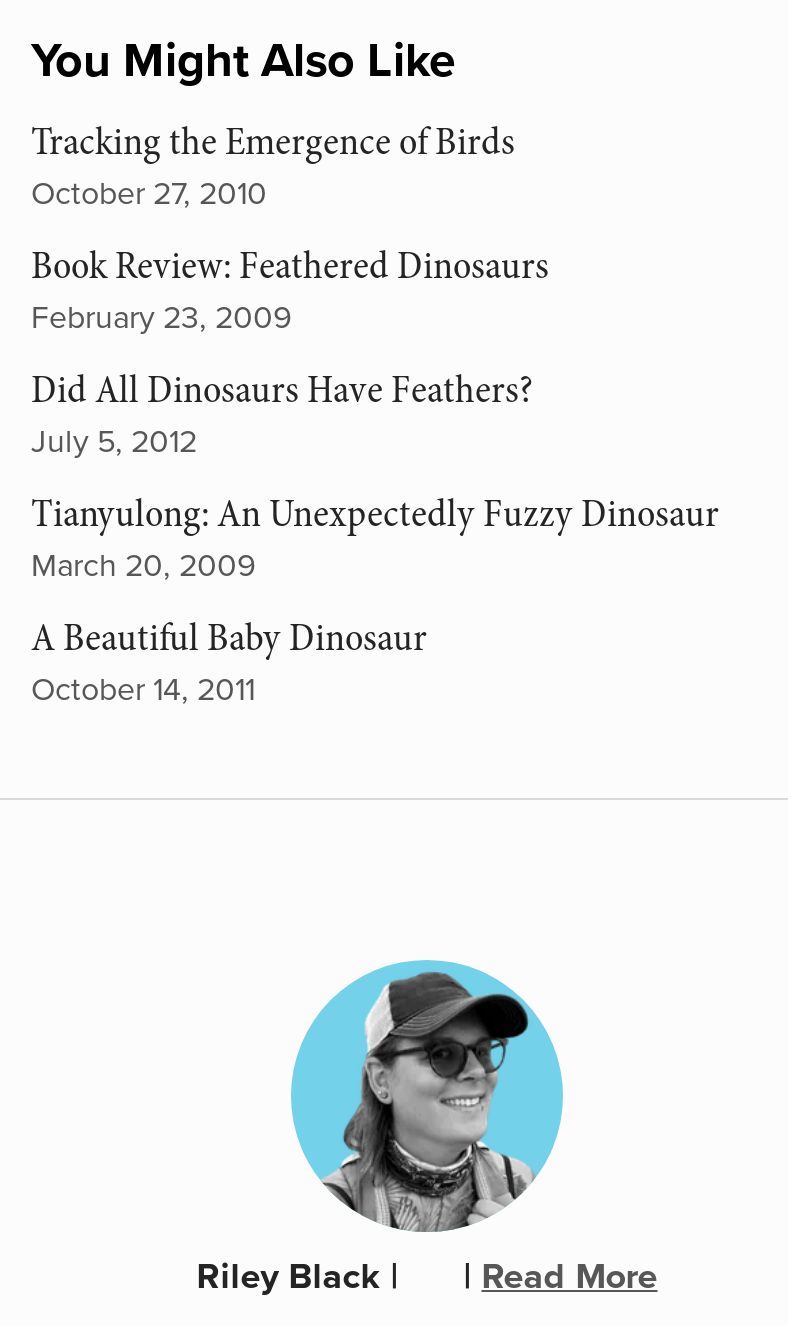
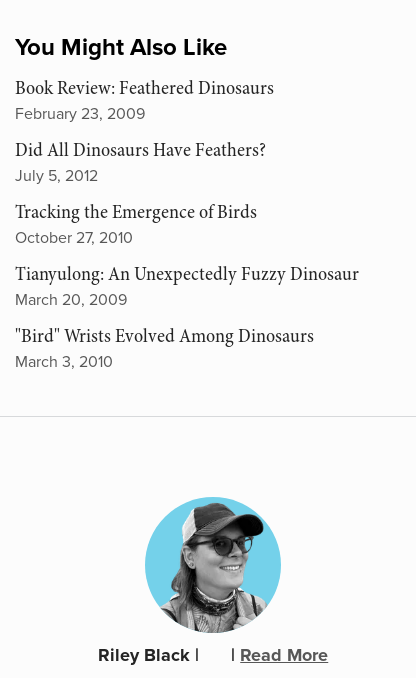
moved [31,115,515,213] -> [15,199,257,248]: Tracking the Emergence of Birds | October 27, 2010
moved [31,239,549,461] -> [15,75,274,186]: Book Review: Feathered Dinosaurs | February 23, 2009 | Did All Dinosaurs Have Feathers? | July 5, 2012
[31,611,427,709] A Beautiful Baby Dinosaur | October 14, 2011 -> [15,323,314,372] "Bird" Wrists Evolved Among Dinosaurs | March 3, 2010

